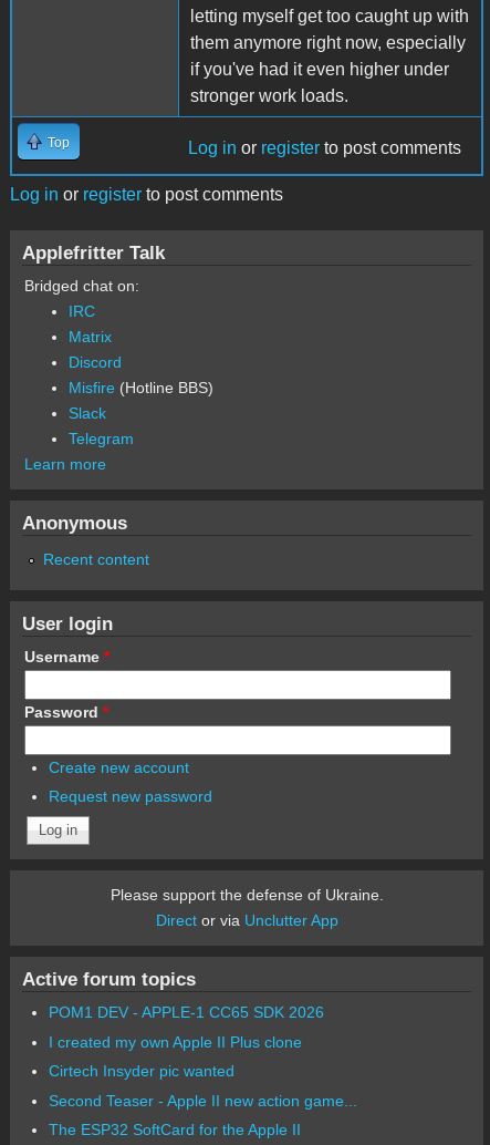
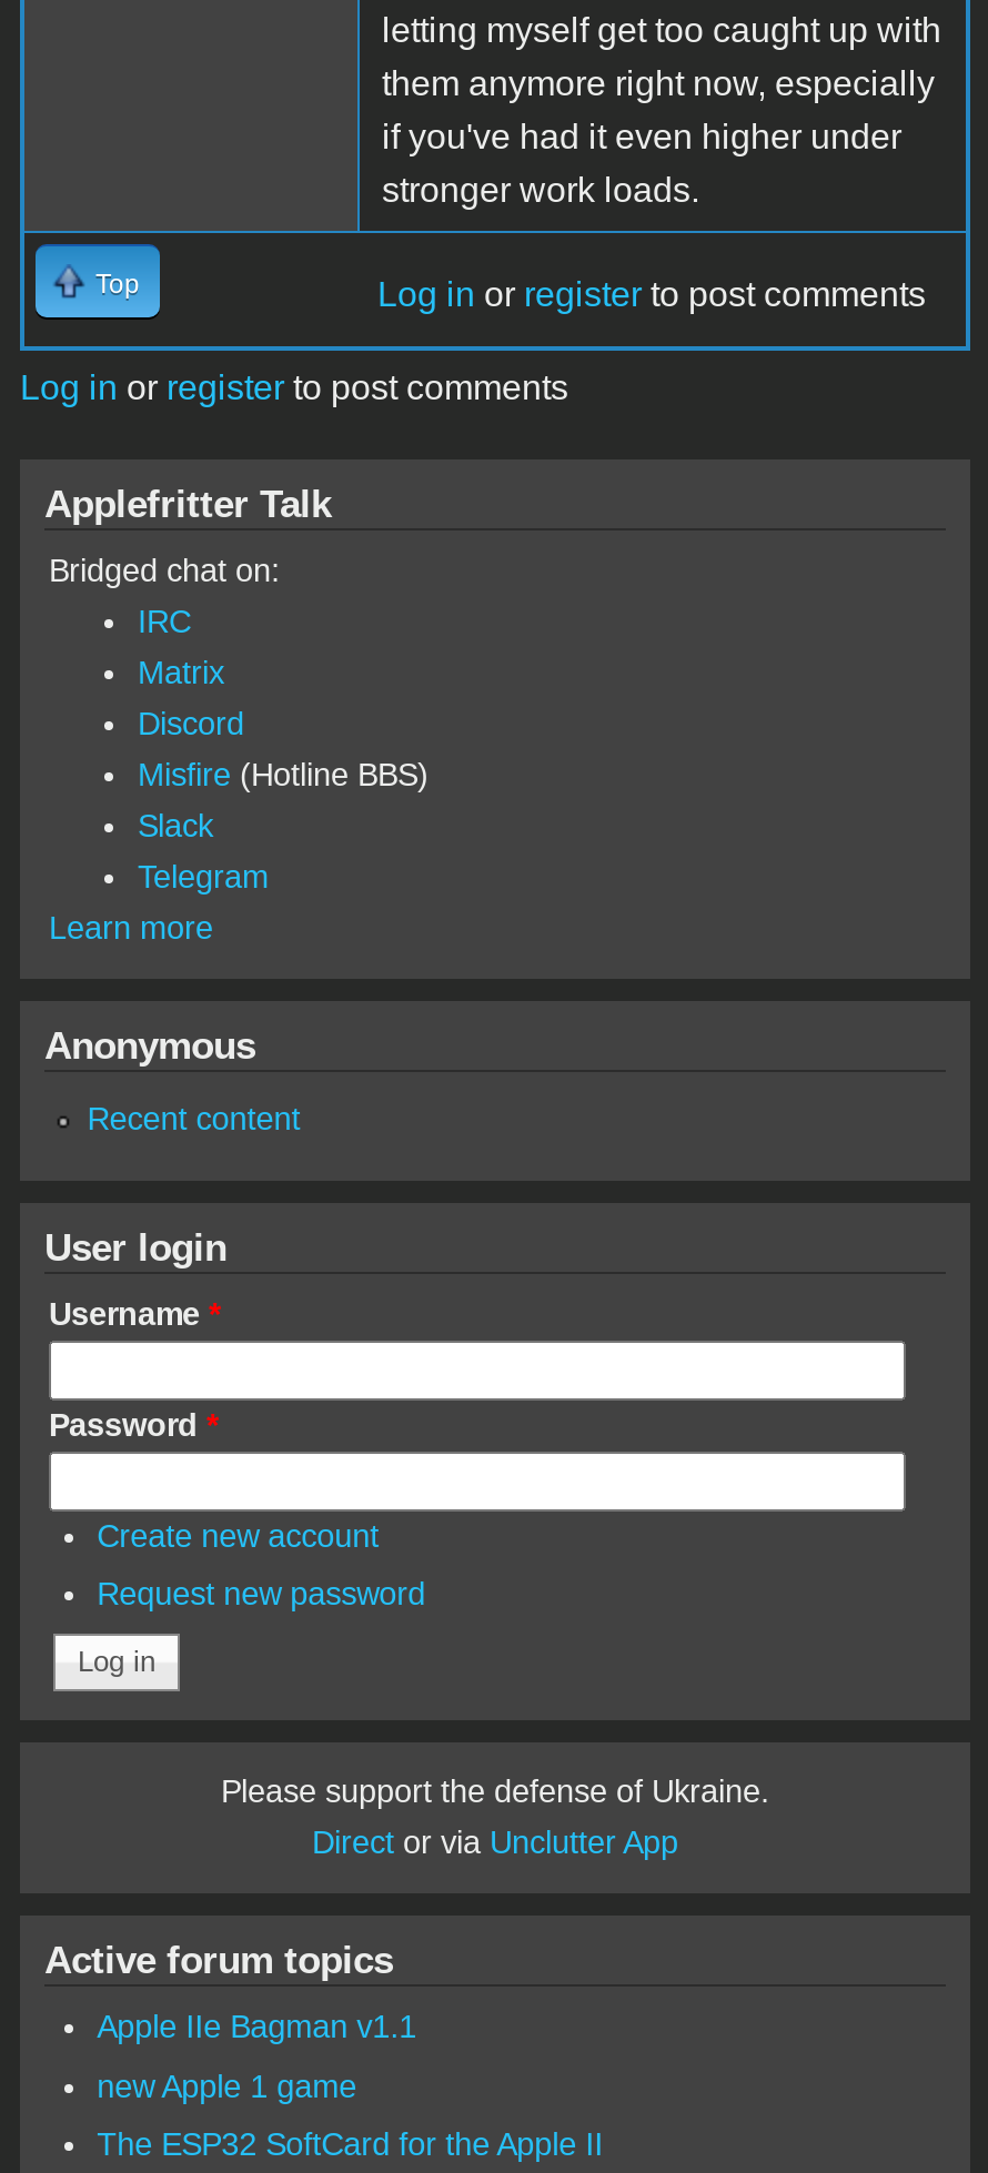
[48,1003,357,1109] POM1 DEV - APPLE-1 CC65 SDK 2026 | I created my own Apple II Plus clone | Cirtech Insyder pic wanted | Second Teaser - Apple II new action game... -> [97,2009,417,2103] Apple IIe Bagman v1.1 | new Apple 1 game

